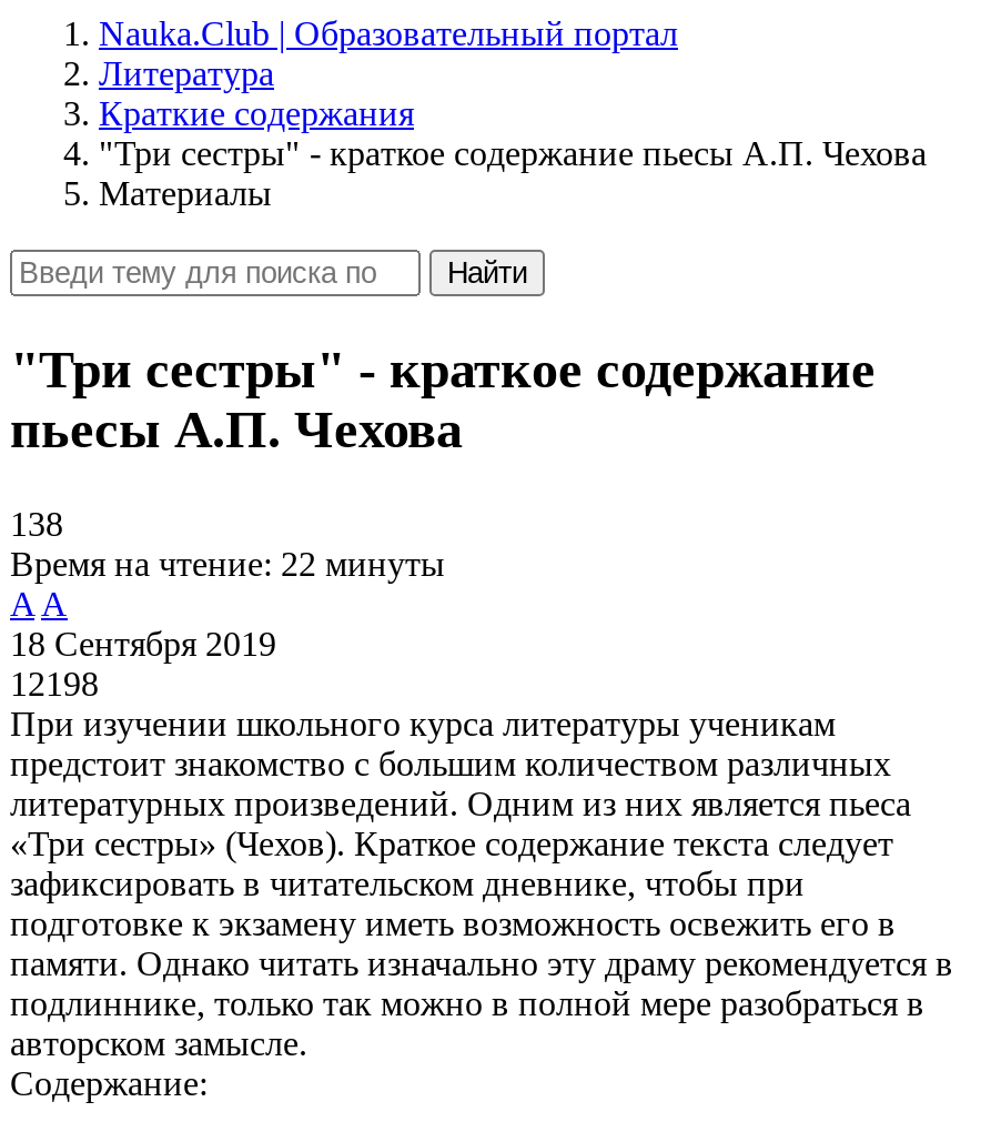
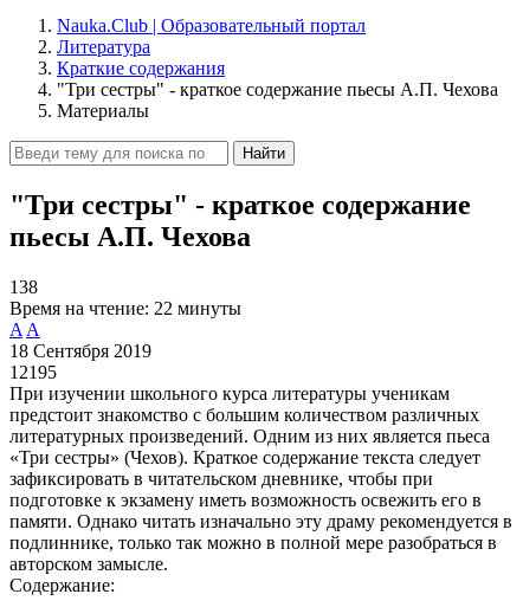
[10,664,99,702] 12198 -> [9,362,57,382] 12195

